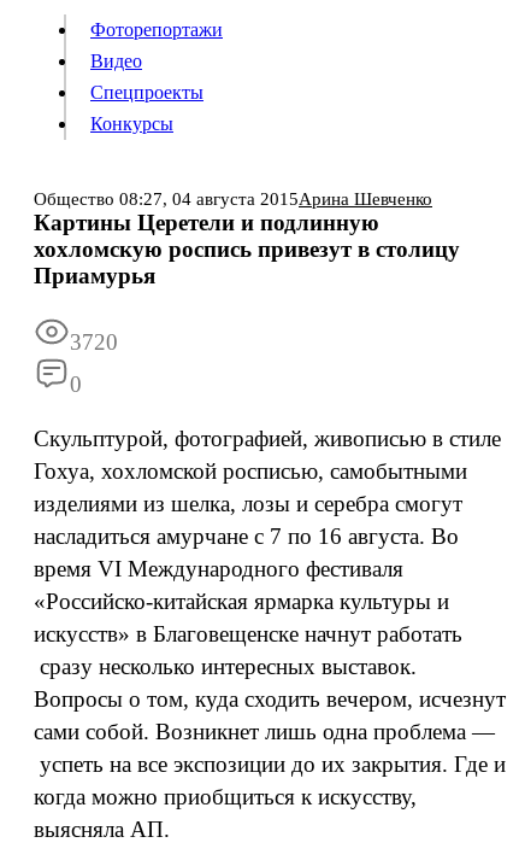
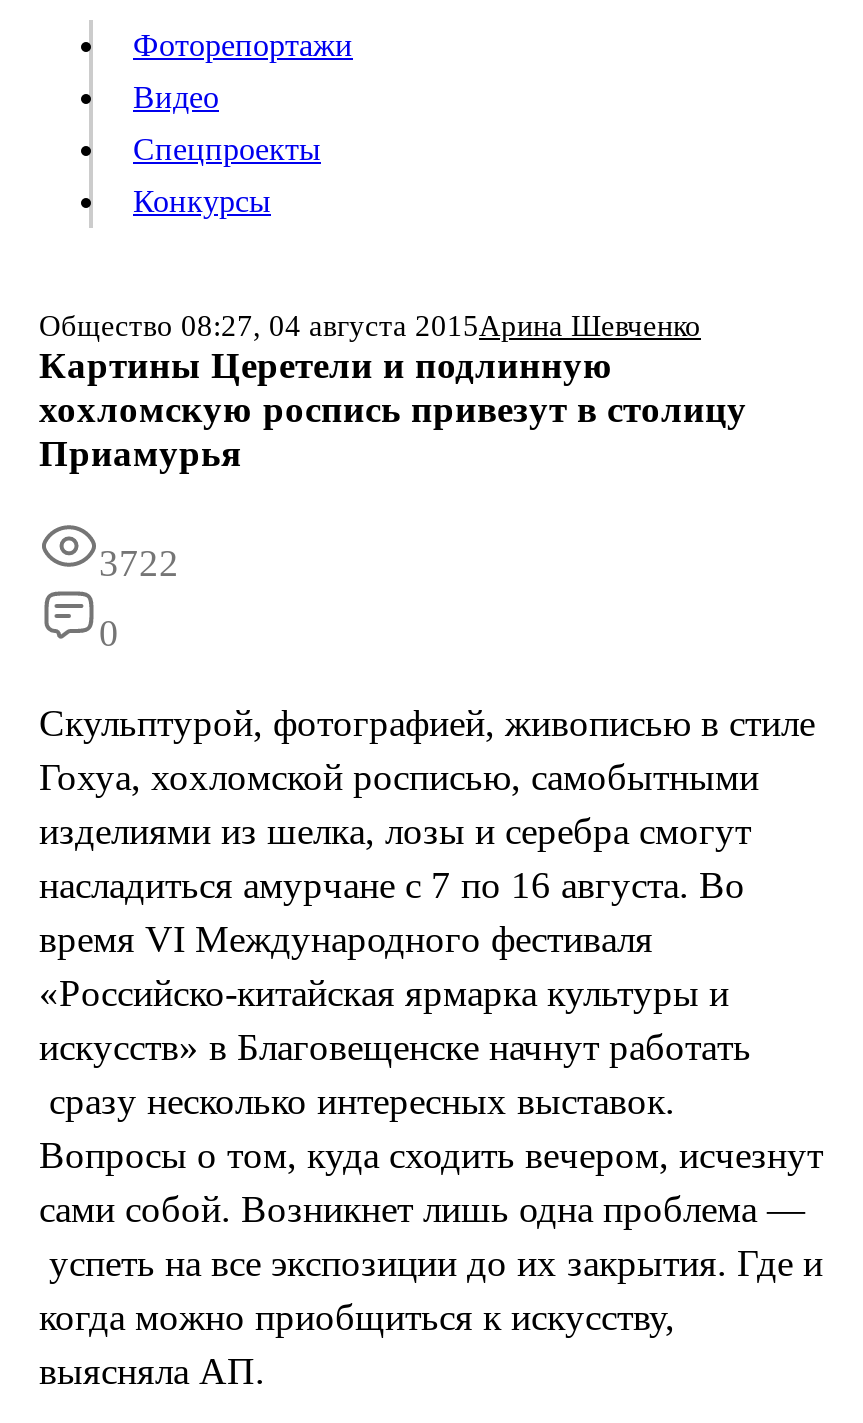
[70,330,118,355] 3720 -> [99,543,179,585] 3722

